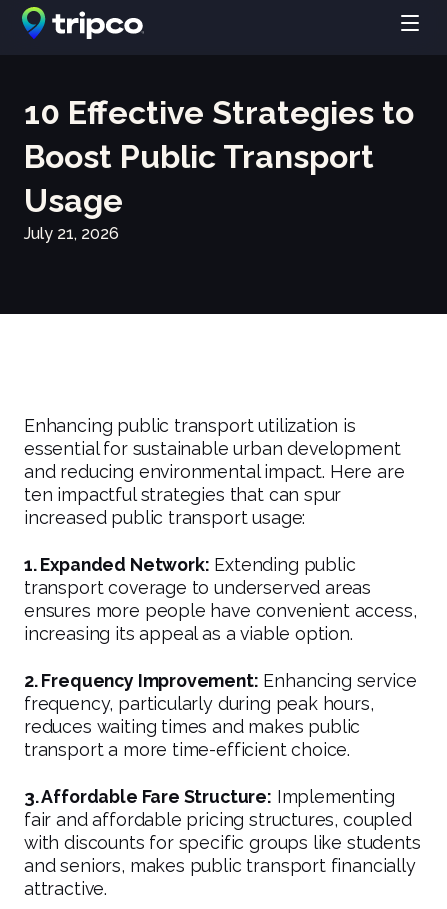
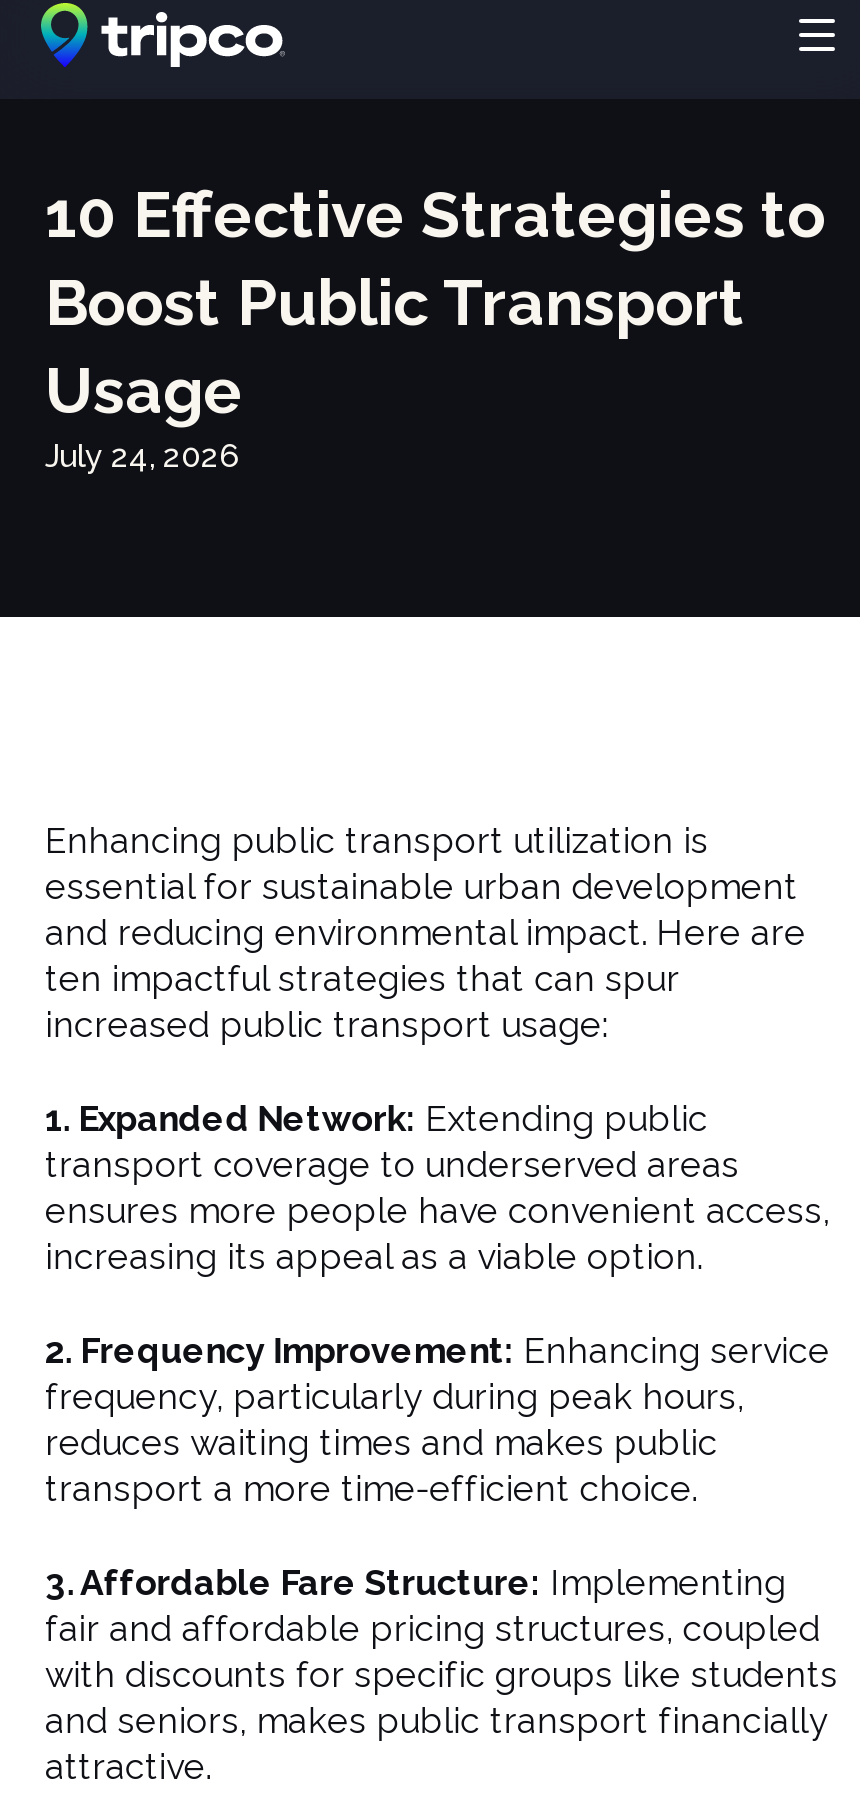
[24,224,119,243] July 21, 2026 -> [45,437,239,475] July 24, 2026

